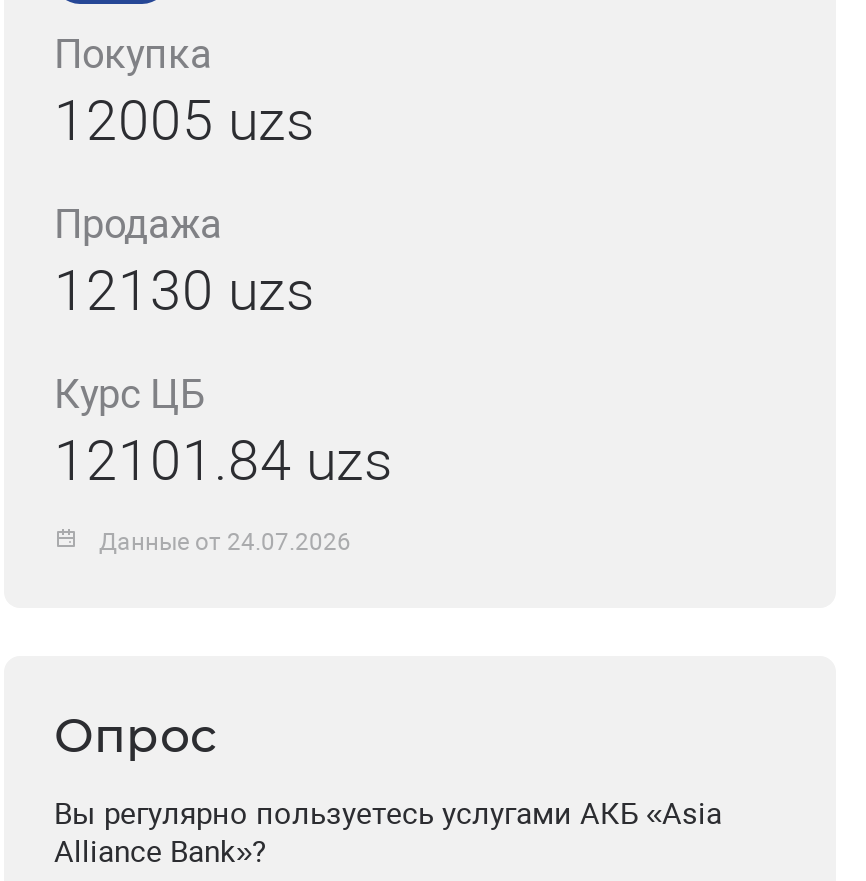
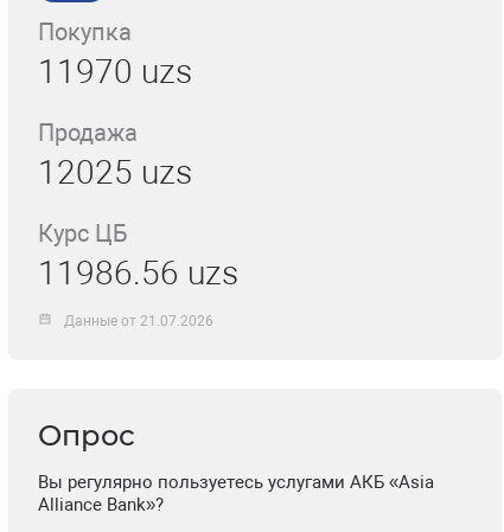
[54,88,314,154] 12005 uzs -> [38,52,192,91] 11970 uzs
[54,258,314,324] 12130 uzs -> [38,153,192,192] 12025 uzs
[54,428,392,494] 12101.84 uzs -> [38,254,238,293] 11986.56 uzs
[99,527,351,555] Данные от 24.07.2026 -> [65,312,214,329] Данные от 21.07.2026

